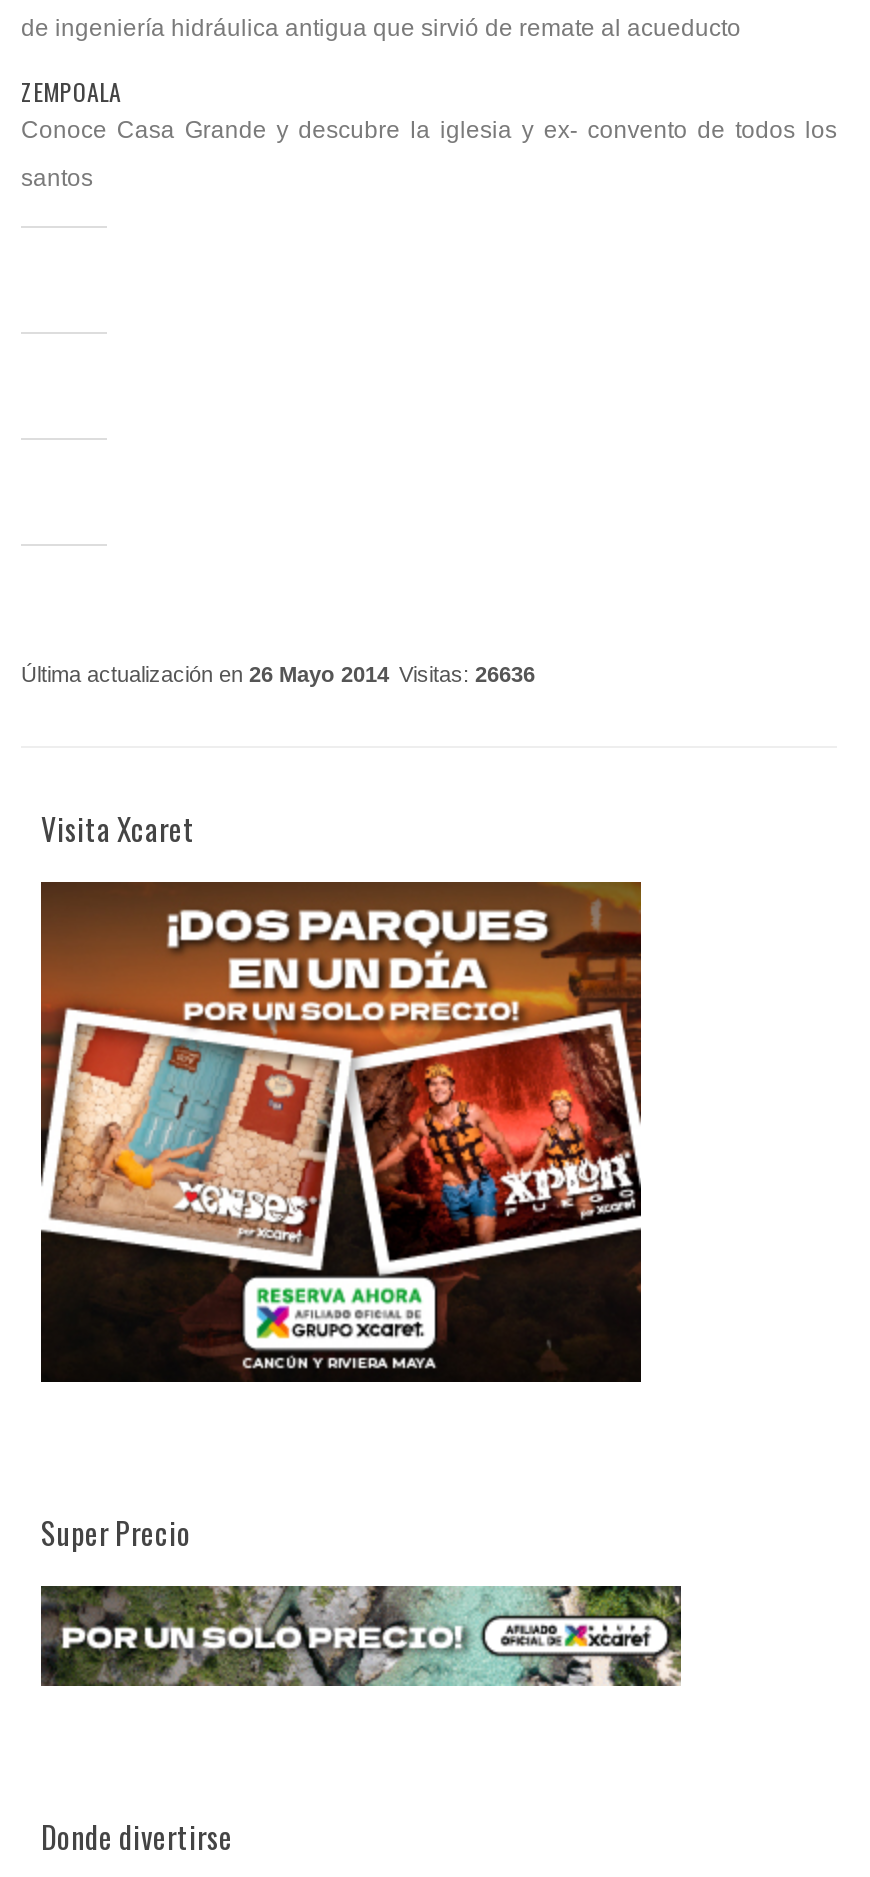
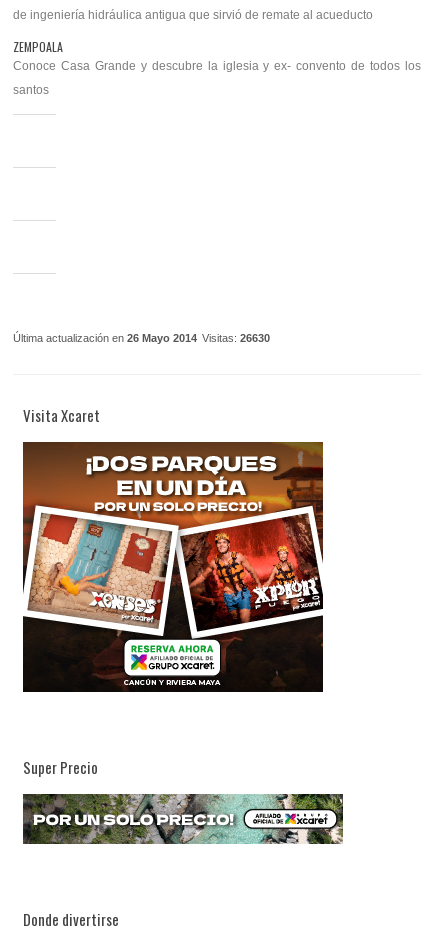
[21,662,535,686] Última actualización en 26 Mayo 2014 Visitas: 26636 -> [13,332,270,344] Última actualización en 26 Mayo 2014 Visitas: 26630

